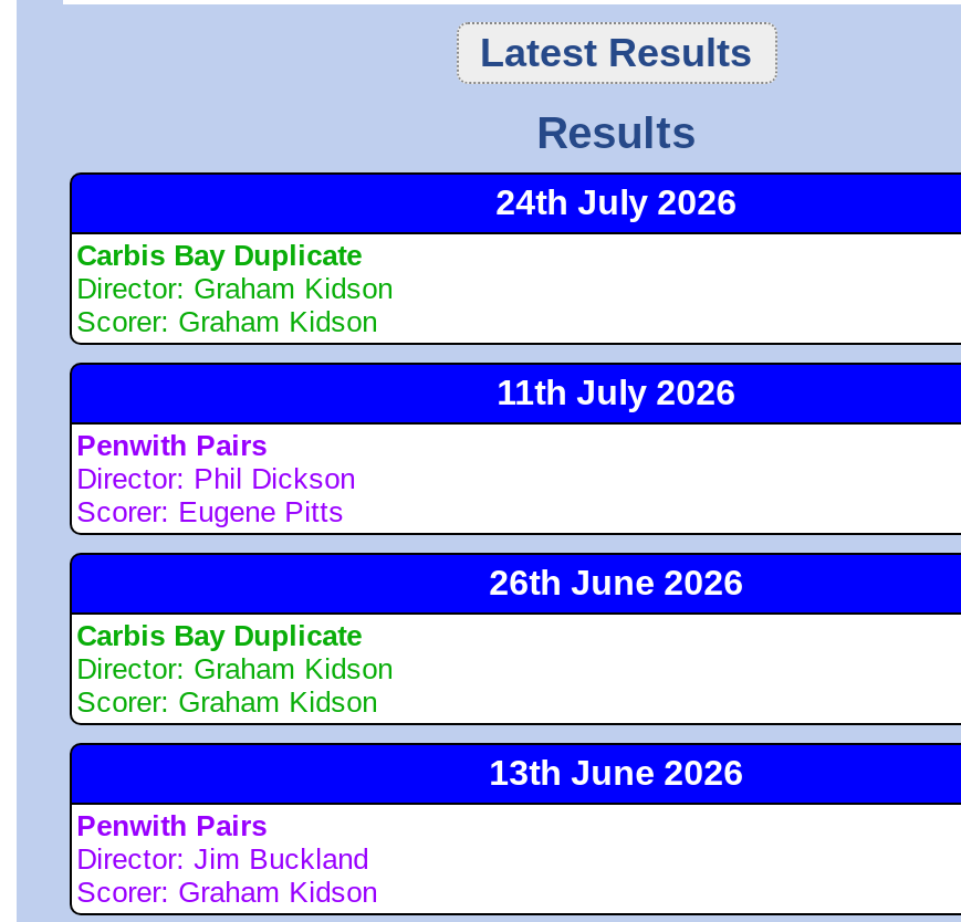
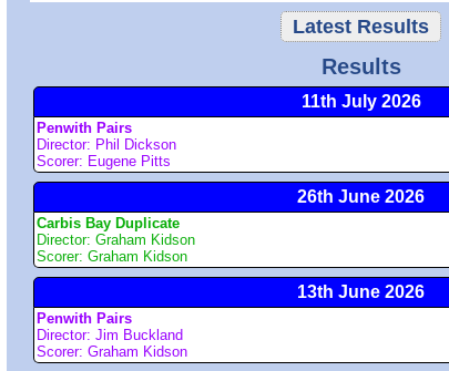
[77,184,737,338] 24th July 2026 | Carbis Bay Duplicate | Director: Graham Kidson | Scorer: Graham Kidson -> none

